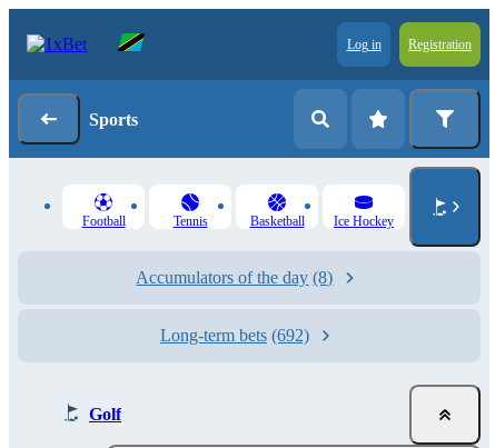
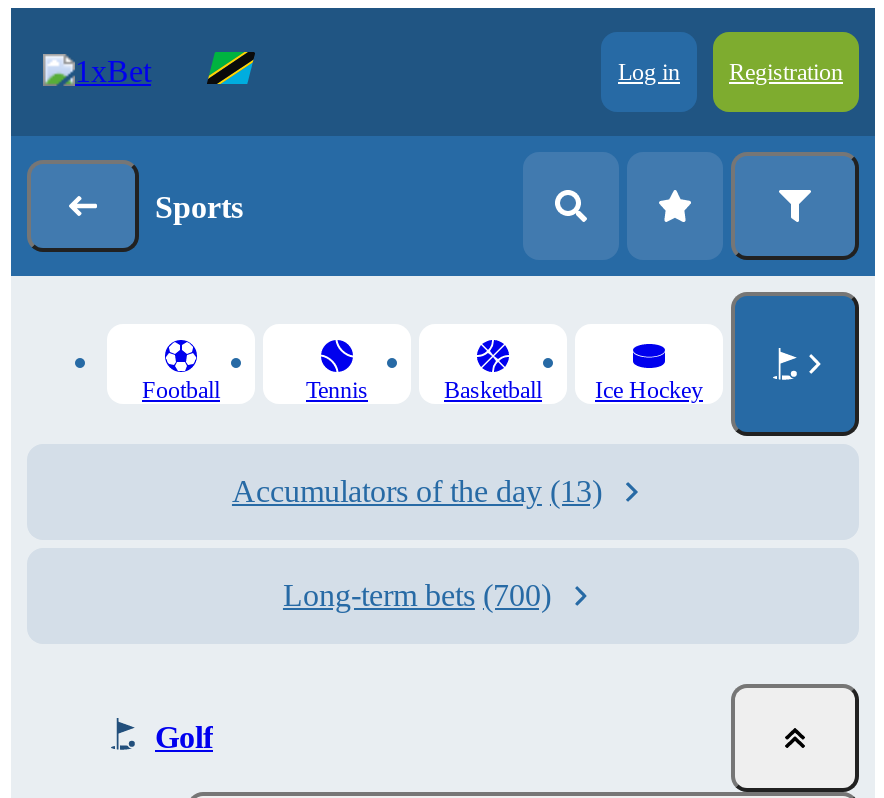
[136,268,333,287] Accumulators of the day (8) -> [232,474,602,508] Accumulators of the day (13)
[160,326,309,345] Long-term bets (692) -> [283,578,551,612] Long-term bets (700)

